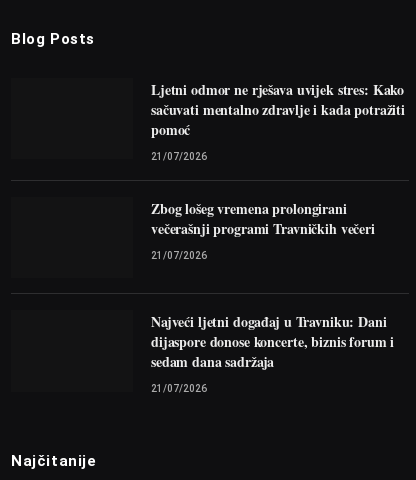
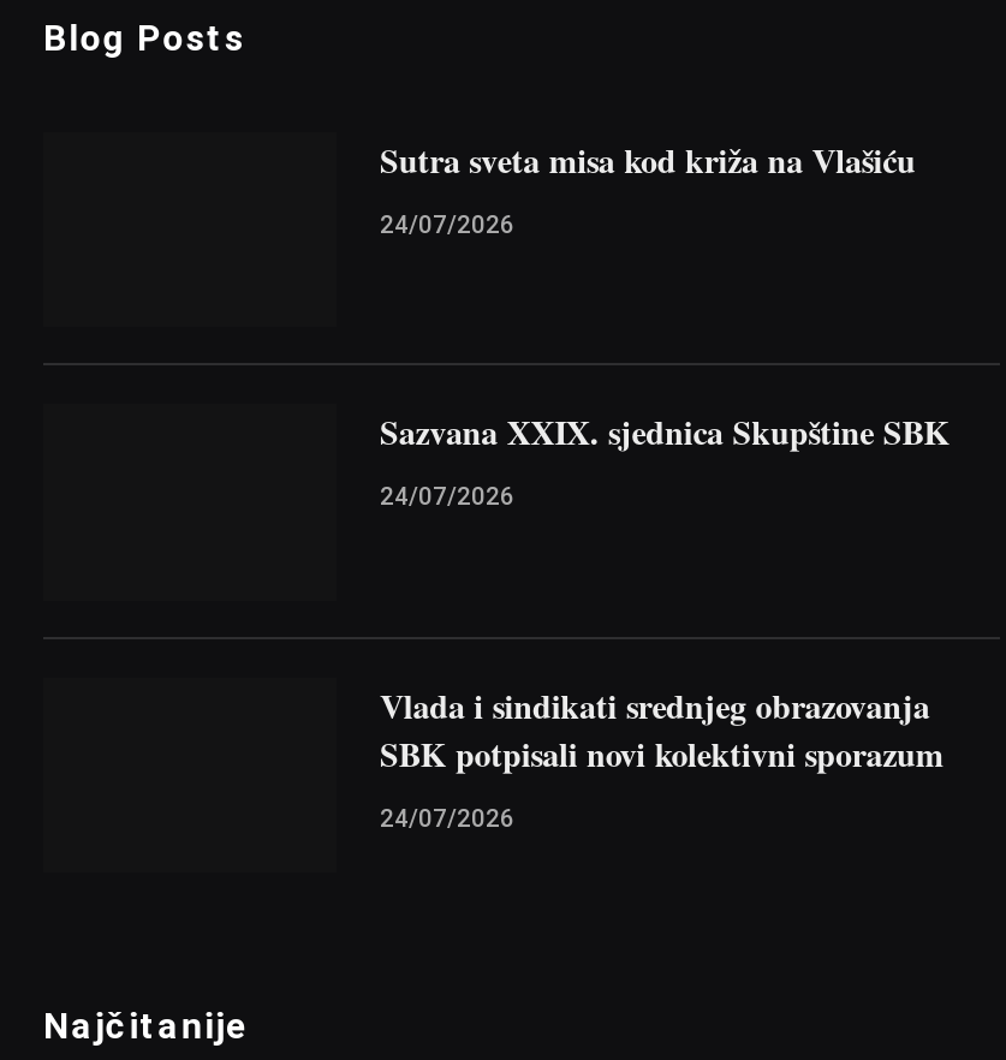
[151,79,405,140] Ljetni odmor ne rješava uvijek stres: Kako | sačuvati mentalno zdravlje i kada potražiti | pomoć -> [380,134,927,185] Sutra sveta misa kod križa na Vlašiću
[151,151,207,162] 21/07/2026 -> [380,211,514,238] 24/07/2026
[151,198,375,239] Zbog lošeg vremena prolongirani | večerašnji programi Travničkih večeri -> [380,407,950,457] Sazvana XXIX. sjednica Skupštine SBK
[151,250,207,261] 21/07/2026 -> [380,484,514,510] 24/07/2026
[151,311,394,372] Najveći ljetni događaj u Travniku: Dani | dijaspore donose koncerte, biznis forum i | sedam dana sadržaja -> [380,679,944,778] Vlada i sindikati srednjeg obrazovanja | SBK potpisali novi kolektivni sporazum
[151,383,207,394] 21/07/2026 -> [380,804,514,830] 24/07/2026

